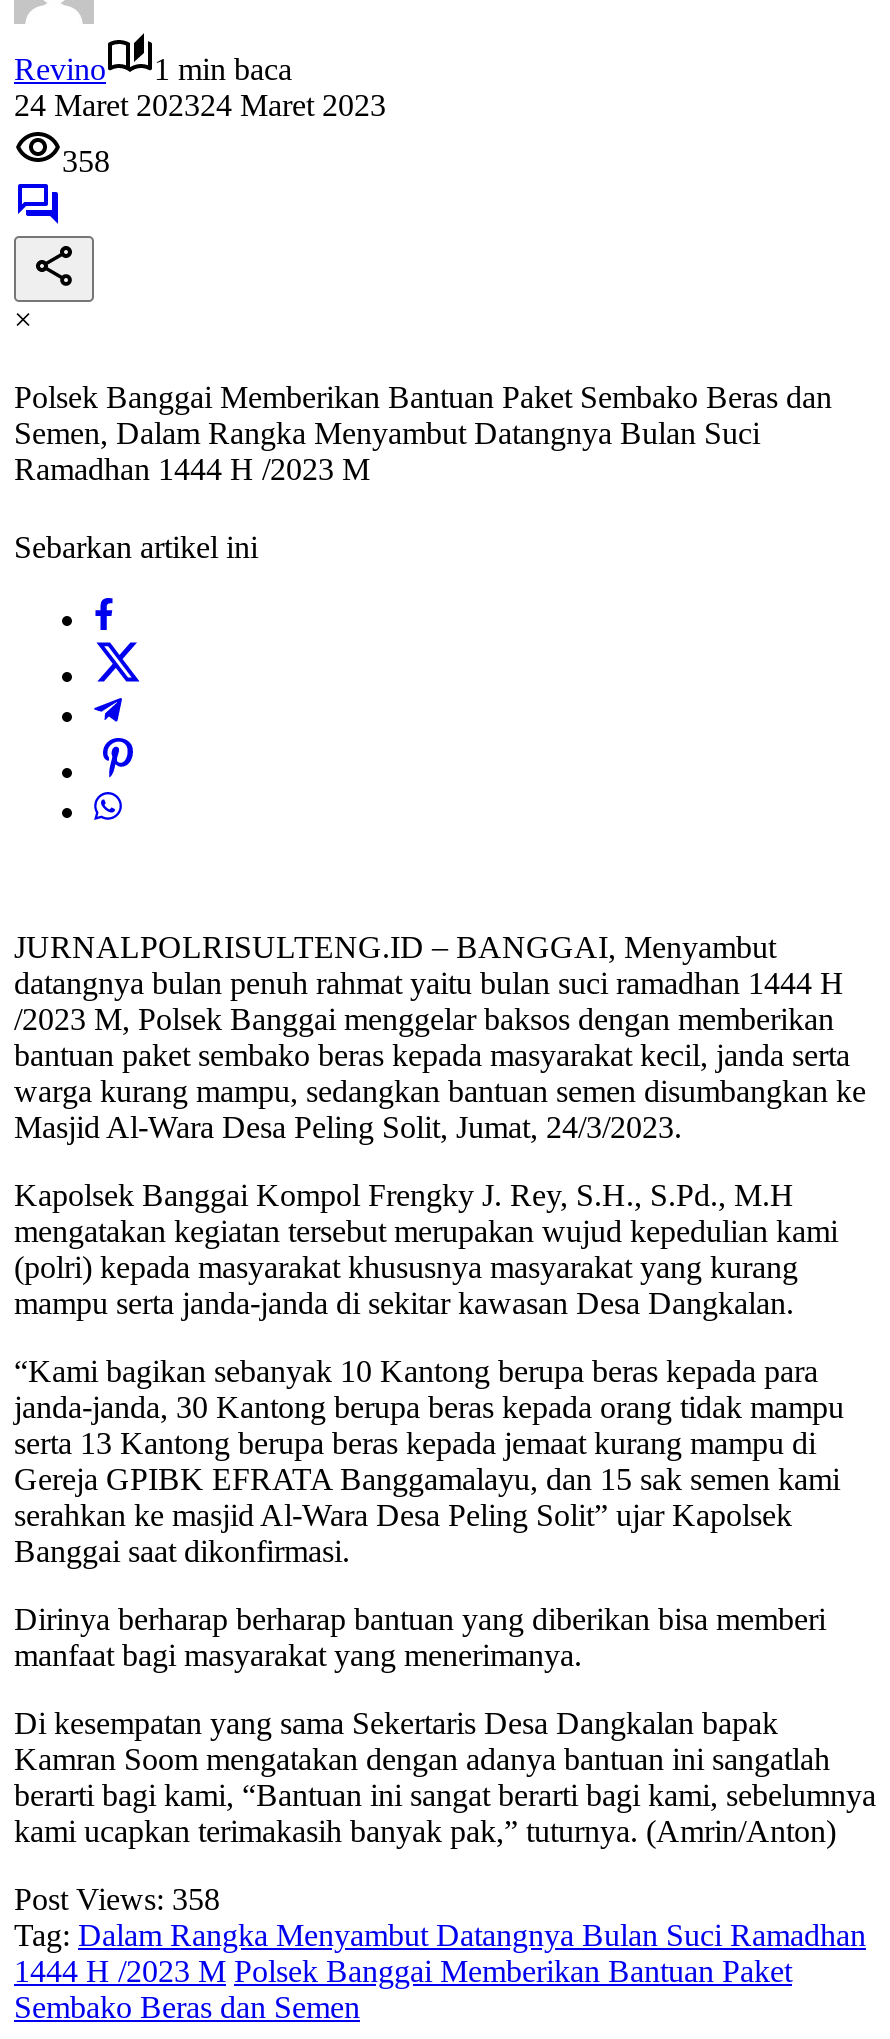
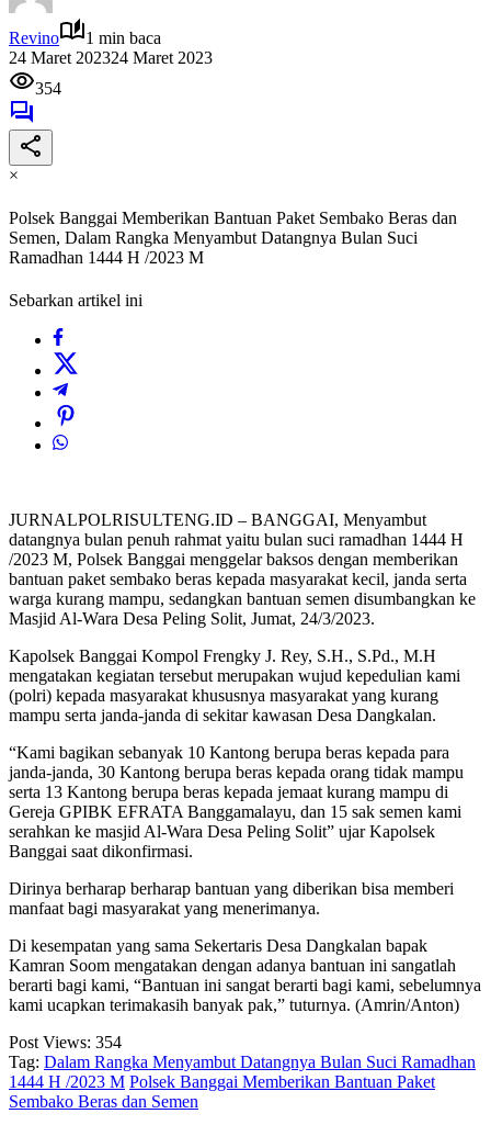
[62,144,110,178] 358 -> [35,79,61,97] 354
[14,1883,220,1917] Post Views: 358 -> [9,1033,122,1052] Post Views: 354

